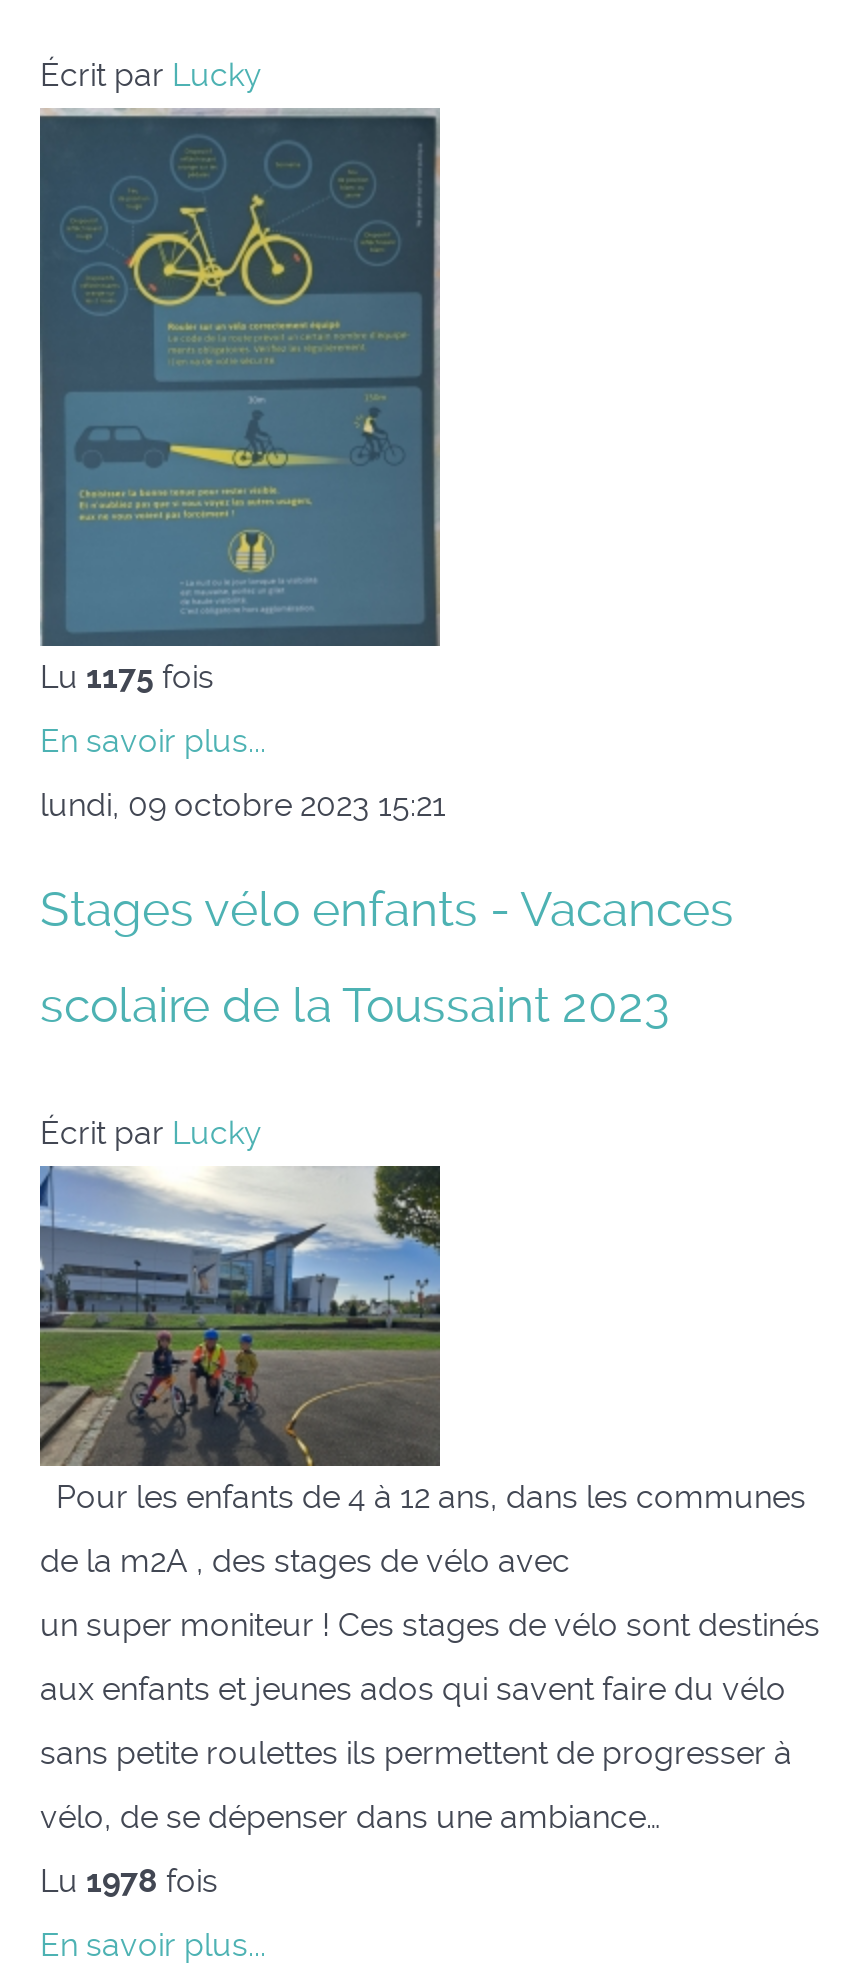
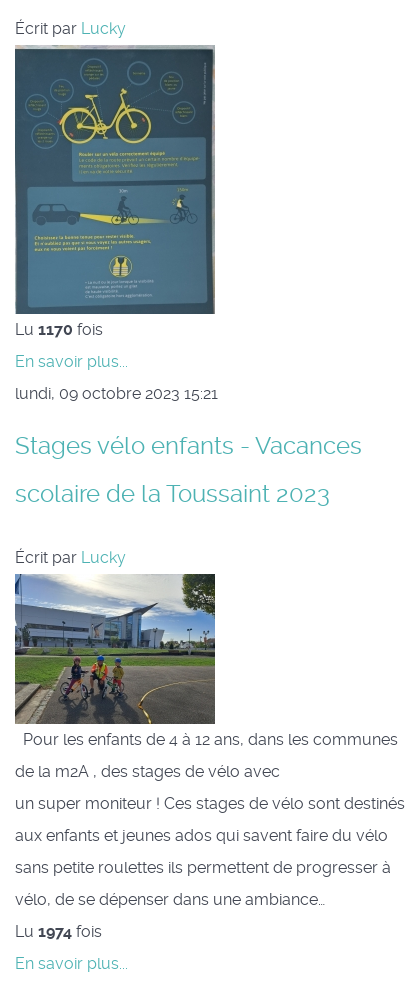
[40,658,214,696] Lu 1175 fois -> [15,320,103,339] Lu 1170 fois
[40,1862,218,1900] Lu 1978 fois -> [15,922,102,941] Lu 1974 fois

